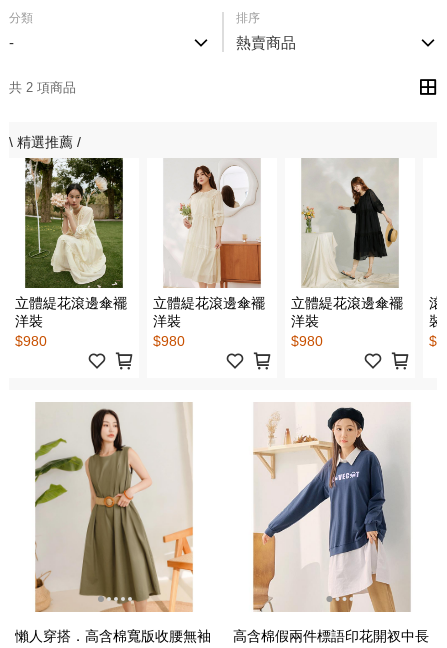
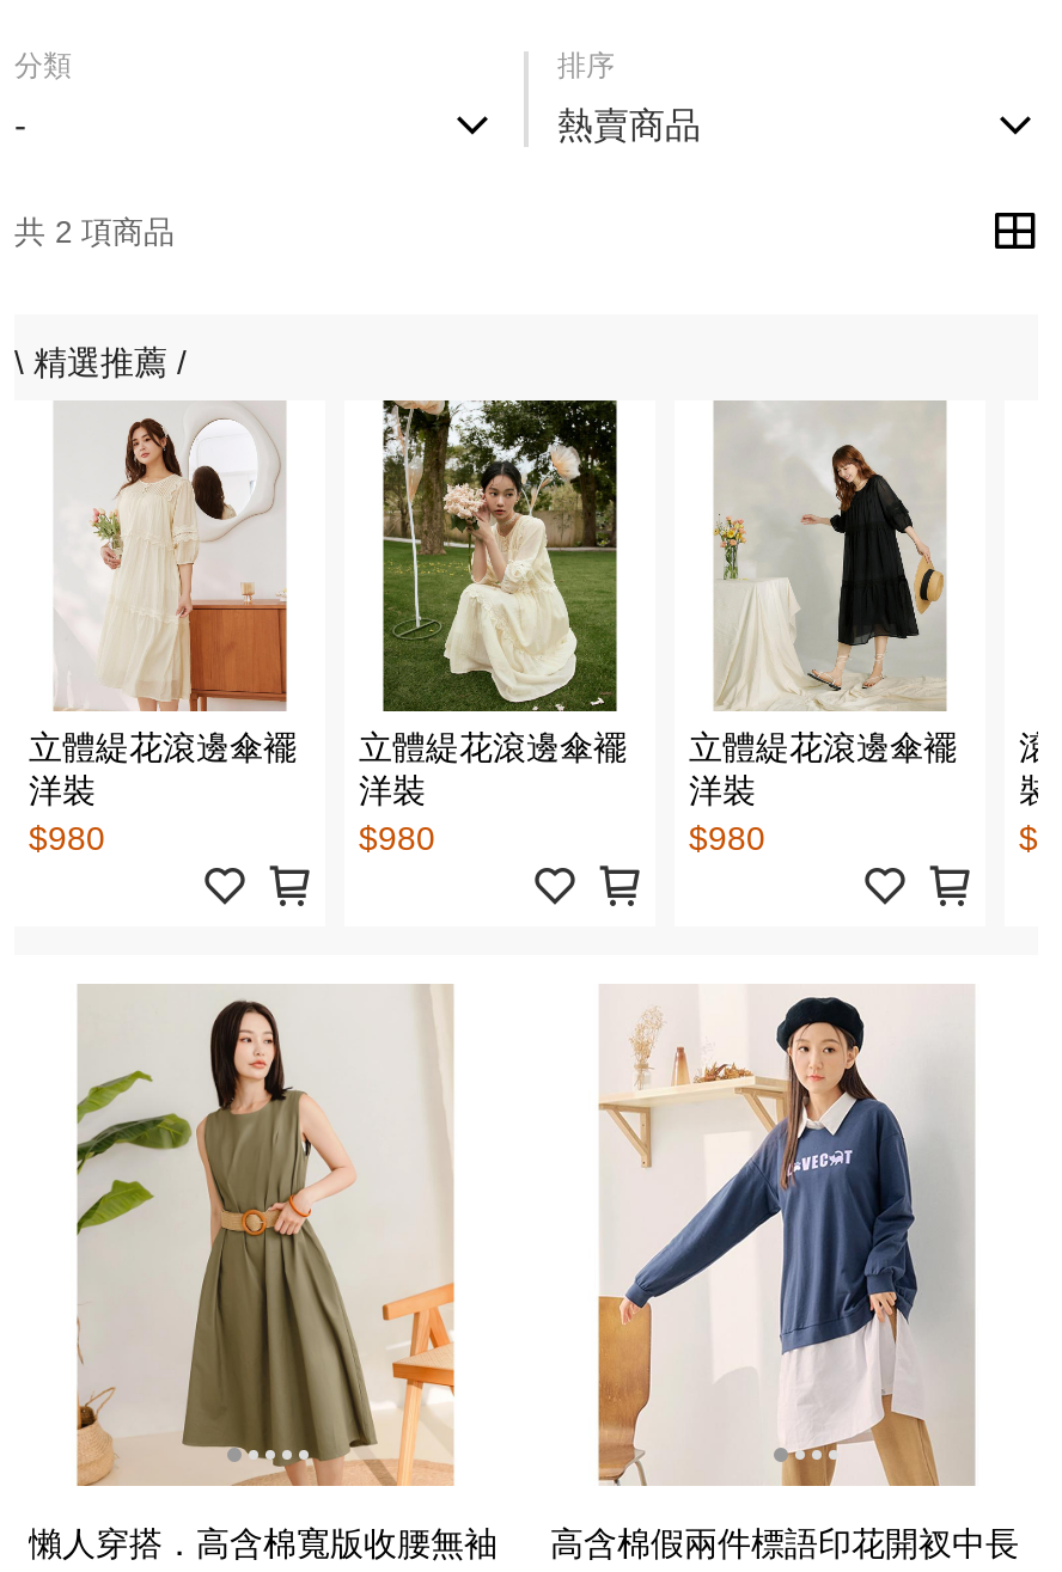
[24,157,124,289] [image] -> [53,400,289,714] [image]
[163,158,261,289] [image] -> [380,398,619,714] [image]

